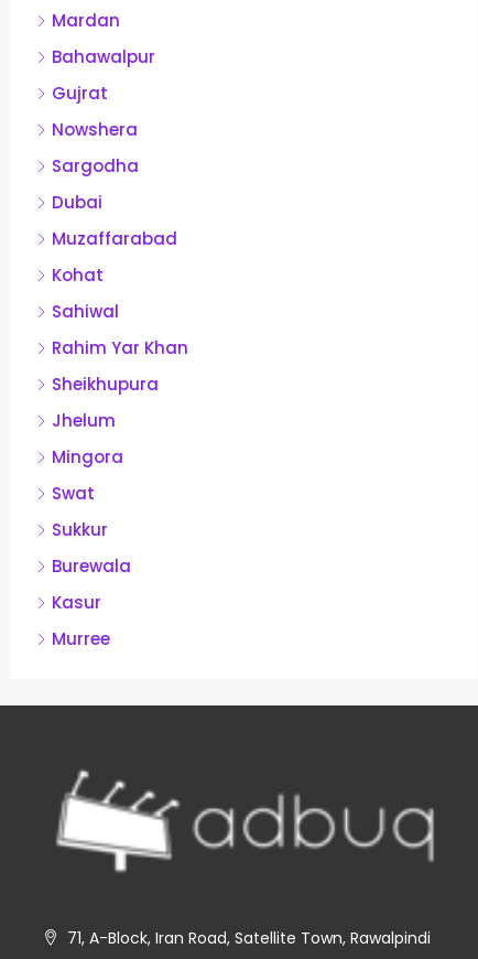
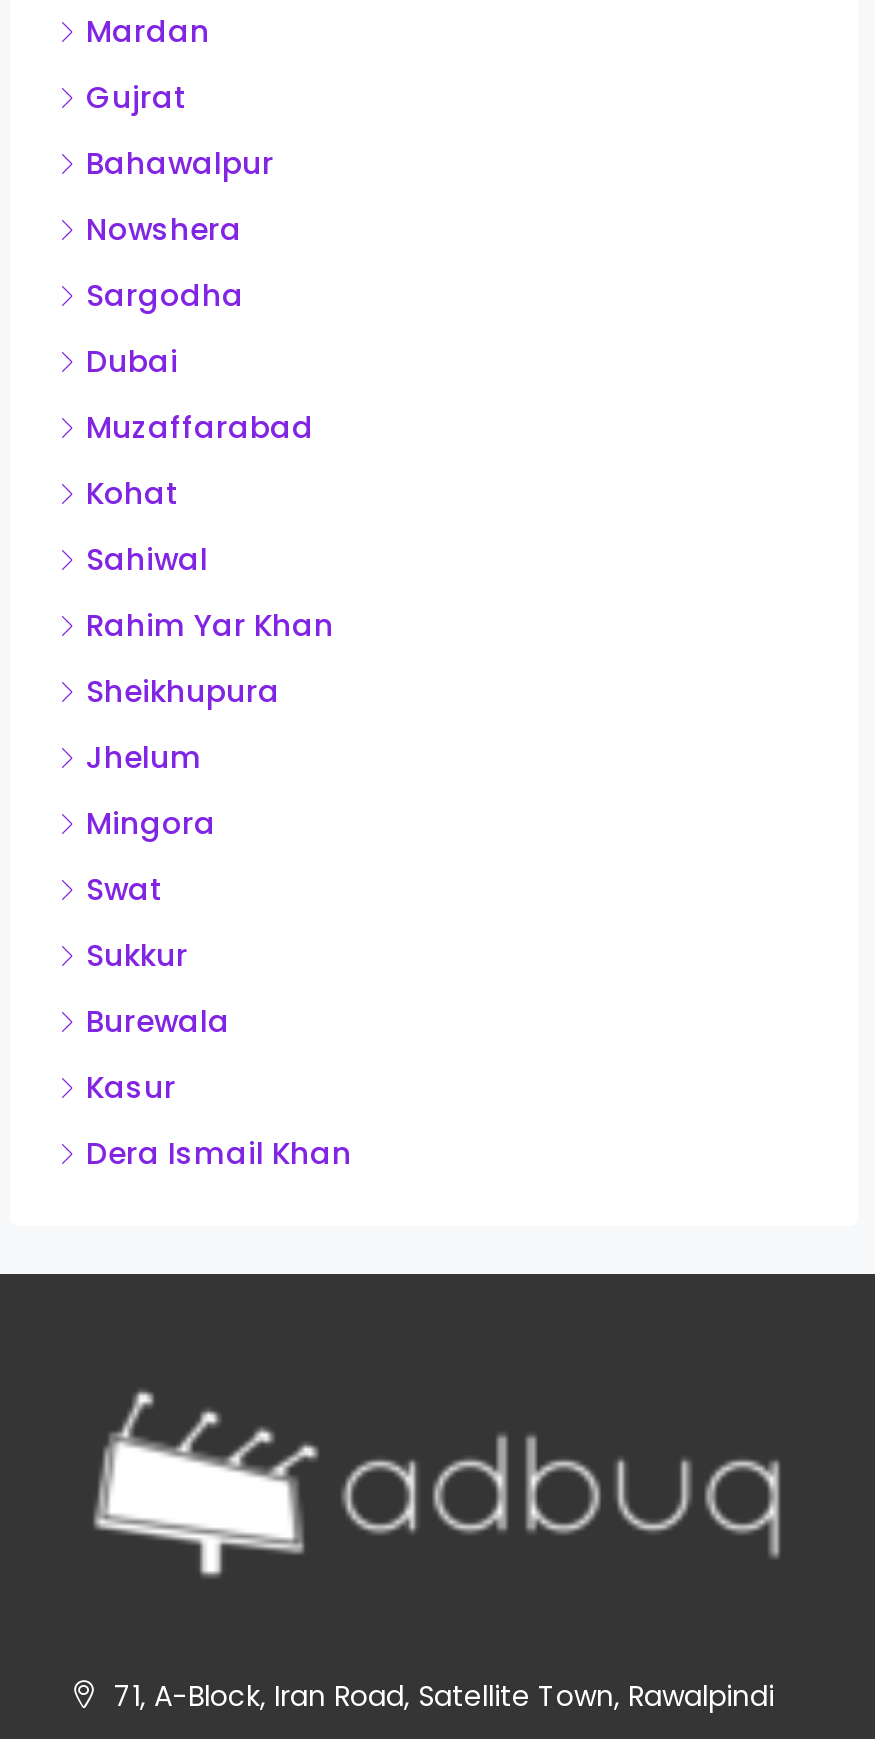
moved [52,45,155,68] -> [86,142,274,184]: Bahawalpur
moved [52,82,108,105] -> [86,76,188,118]: Gujrat
[52,627,110,650] Murree -> [86,1132,352,1174] Dera Ismail Khan

